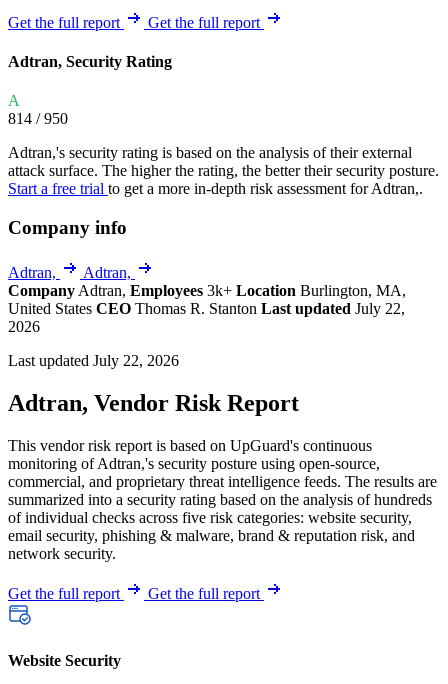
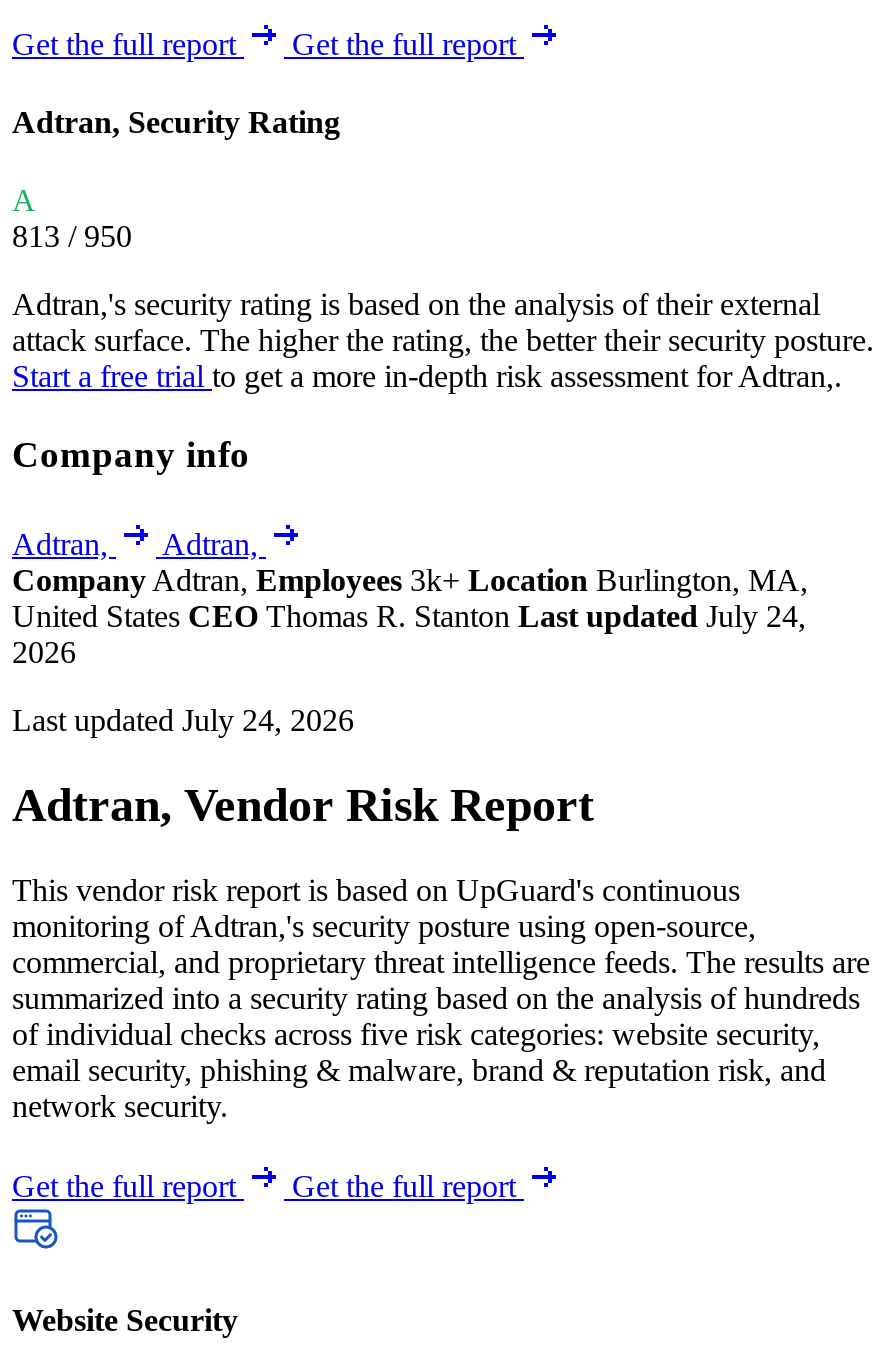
[8,110,68,127] 814 / 950 -> [12,220,132,254] 813 / 950
[8,300,405,317] United States CEO Thomas R. Stanton Last updated July 22, -> [12,599,806,633] United States CEO Thomas R. Stanton Last updated July 24,
[8,352,179,369] Last updated July 22, 2026 -> [12,703,354,737] Last updated July 24, 2026

